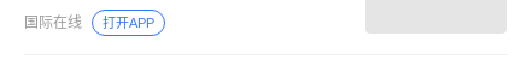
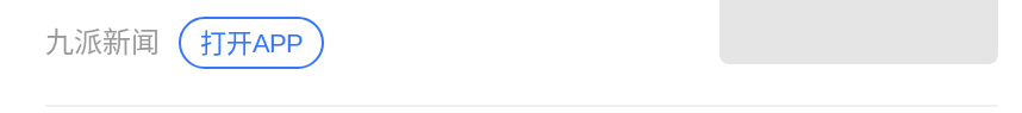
[24,15,82,32] 国际在线 -> [45,27,160,60] 九派新闻

